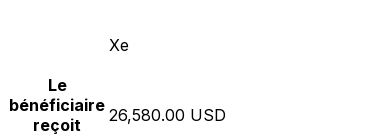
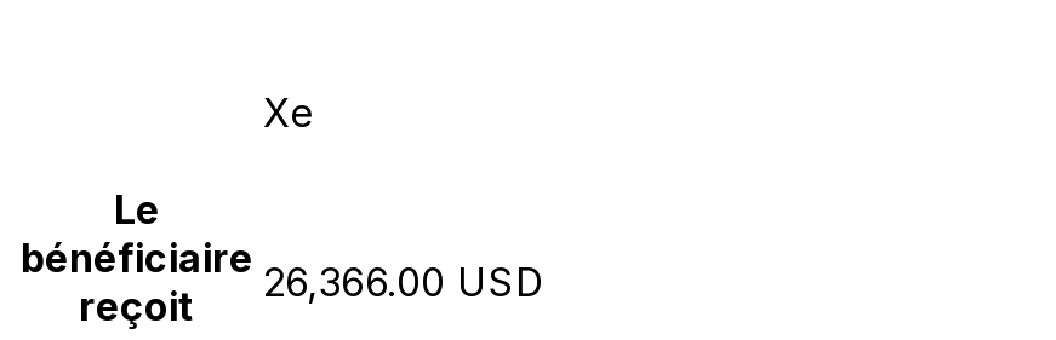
[9,95,226,135] bénéficiaire reçoit 26,580.00 USD -> [21,233,544,329] bénéficiaire reçoit 26,366.00 USD

